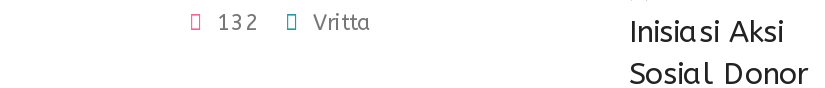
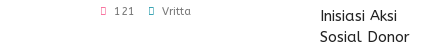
[211,10,371,36] 132 Vritta -> [111,5,191,18] 121 Vritta

